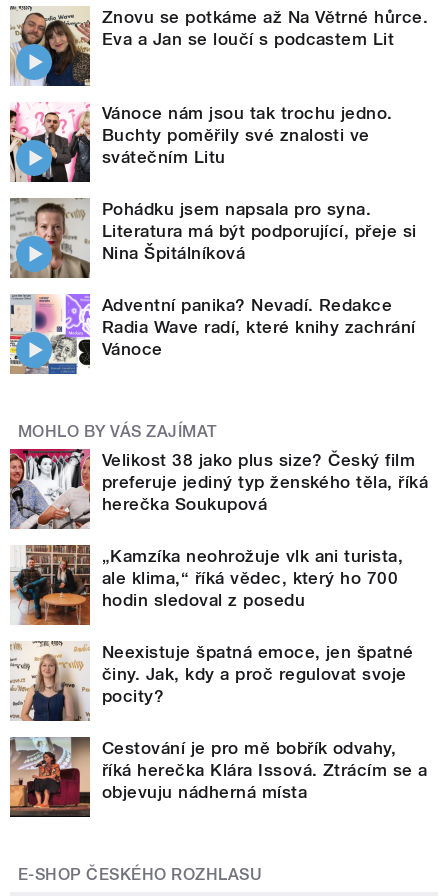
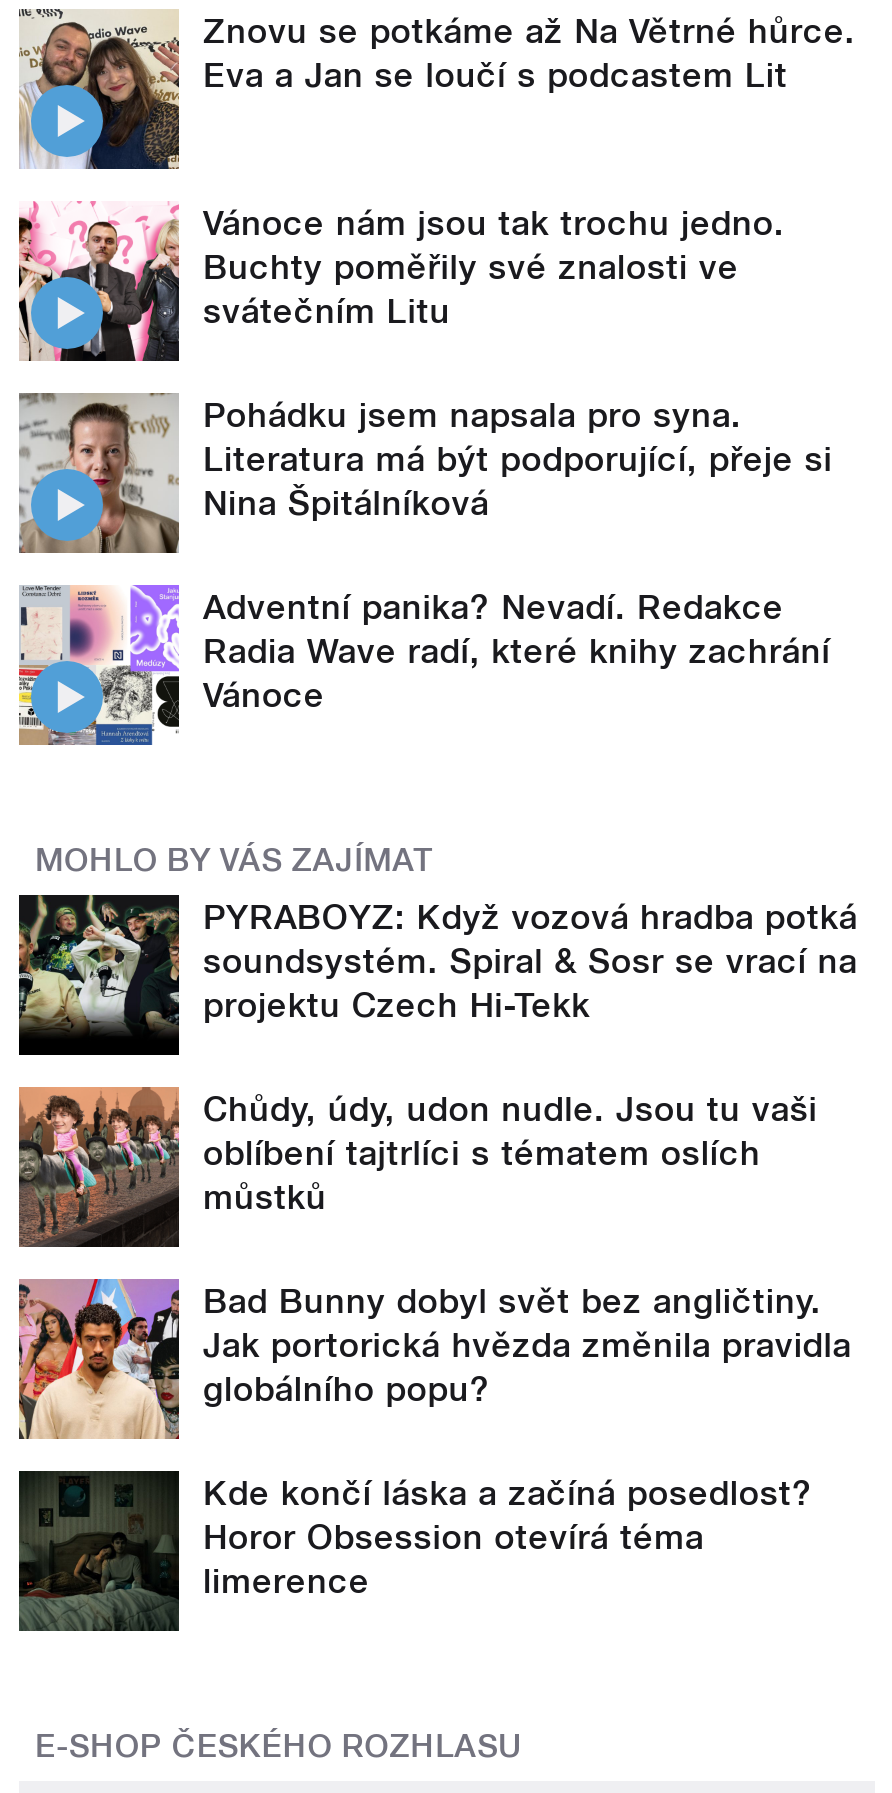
[9,448,428,530] [image] | Velikost 38 jako plus size? Český film | preferuje jediný typ ženského těla, říká | herečka Soukupová -> [17,893,858,1057] [image] | PYRABOYZ: Když vozová hradba potká | soundsystém. Spiral & Sosr se vrací na | projektu Czech Hi-Tekk
[9,544,403,626] [image] | „Kamzíka neohrožuje vlk ani turista, | ale klima,“ říká vědec, který ho 700 | hodin sledoval z posedu -> [17,1085,818,1249] [image] | Chůdy, údy, udon nudle. Jsou tu vaši | oblíbení tajtrlíci s tématem oslích | můstků
[10,640,414,722] [image] | Neexistuje špatná emoce, jen špatné | činy. Jak, kdy a proč regulovat svoje | pocity? -> [17,1277,851,1439] [image] | Bad Bunny dobyl svět bez angličtiny. | Jak portorická hvězda změnila pravidla | globálního popu?
[9,736,428,816] [image] | Cestování je pro mě bobřík odvahy, | říká herečka Klára Issová. Ztrácím se a | objevuju nádherná místa -> [17,1469,813,1631] [image] | Kde končí láska a začíná posedlost? | Horor Obsession otevírá téma | limerence

